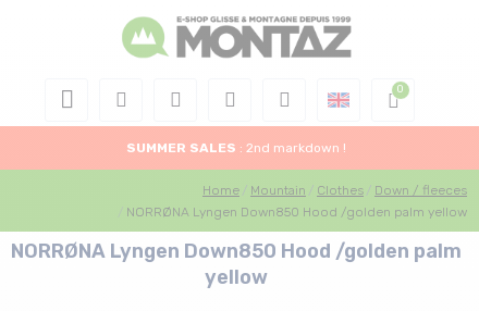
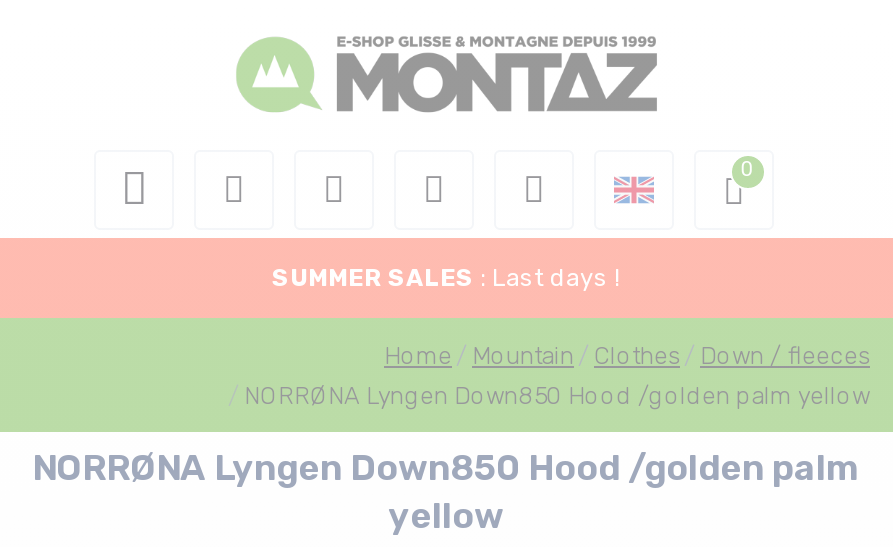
[126,140,346,155] SUMMER SALES: 2nd markdown ! -> [272,264,620,292] SUMMER SALES: Last days !

